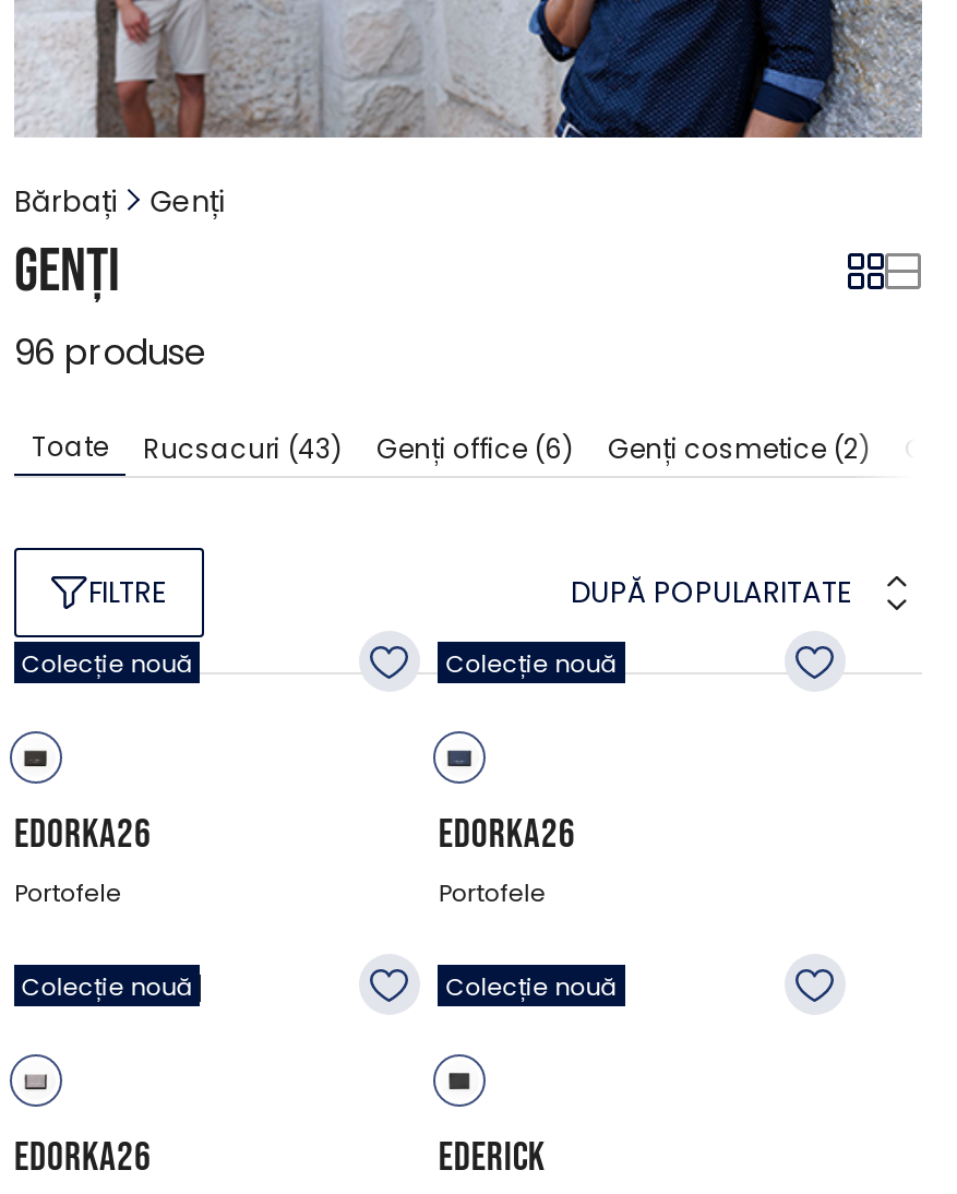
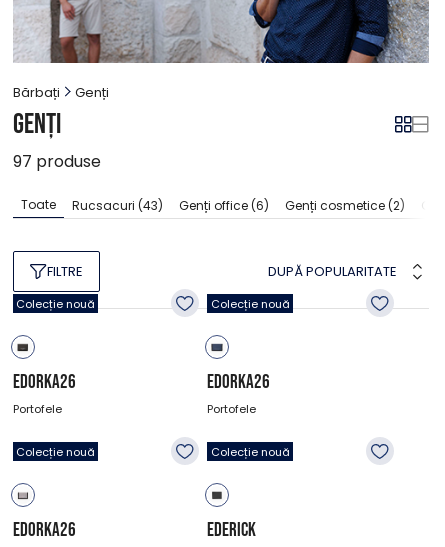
[14,328,206,378] 96 produse -> [13,150,101,173] 97 produse

